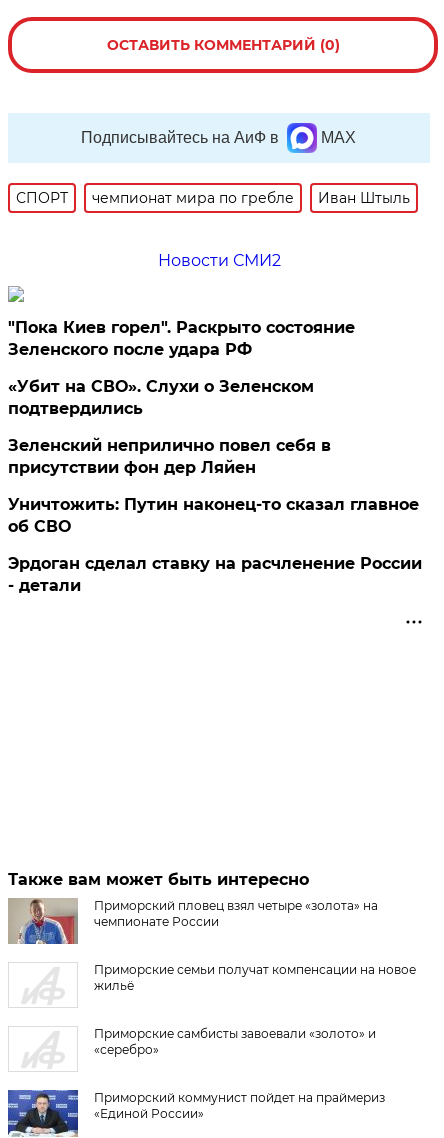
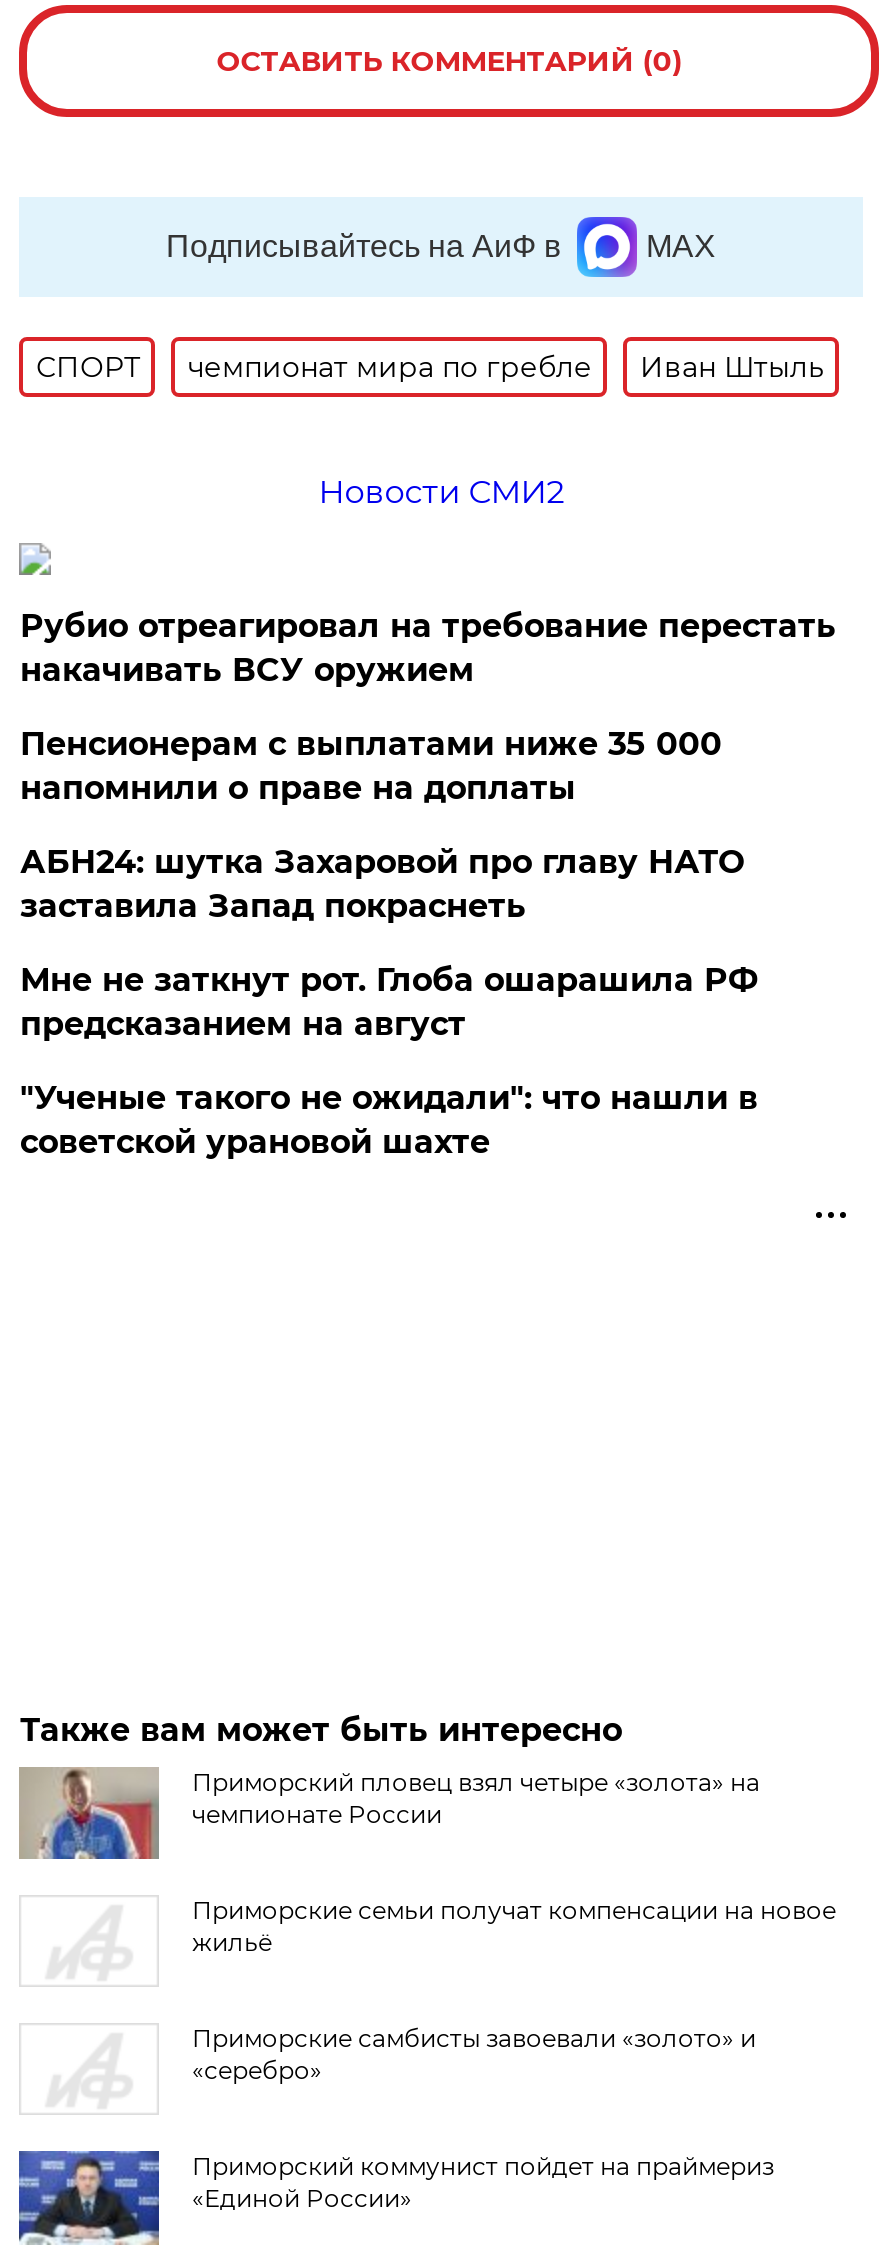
[8,318,355,359] "Пока Киев горел". Раскрыто состояние | Зеленского после удара РФ -> [20,607,836,689] Рубио отреагировал на требование перестать | накачивать ВСУ оружием
[8,377,314,418] «Убит на СВО». Слухи о Зеленском | подтвердились -> [20,725,722,807] Пенсионерам с выплатами ниже 35 000 | напомнили о праве на доплаты
[8,436,331,477] Зеленский неприлично повел cебя в | присутствии фон дер Ляйен -> [20,843,744,925] АБН24: шутка Захаровой про главу НАТО | заставила Запад покраснеть
[8,495,419,536] Уничтожить: Путин наконец-то сказал главное | об СВО -> [20,961,758,1043] Мне не заткнут рот. Глоба ошарашила РФ | предсказанием на август
[8,554,422,595] Эрдоган сделал ставку на расчленение России | - детали -> [20,1079,758,1161] "Ученые такого не ожидали": что нашли в | советской урановой шахте

